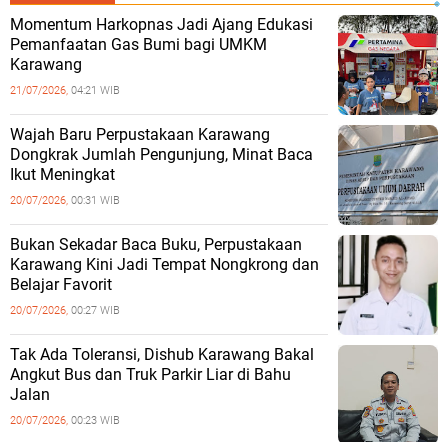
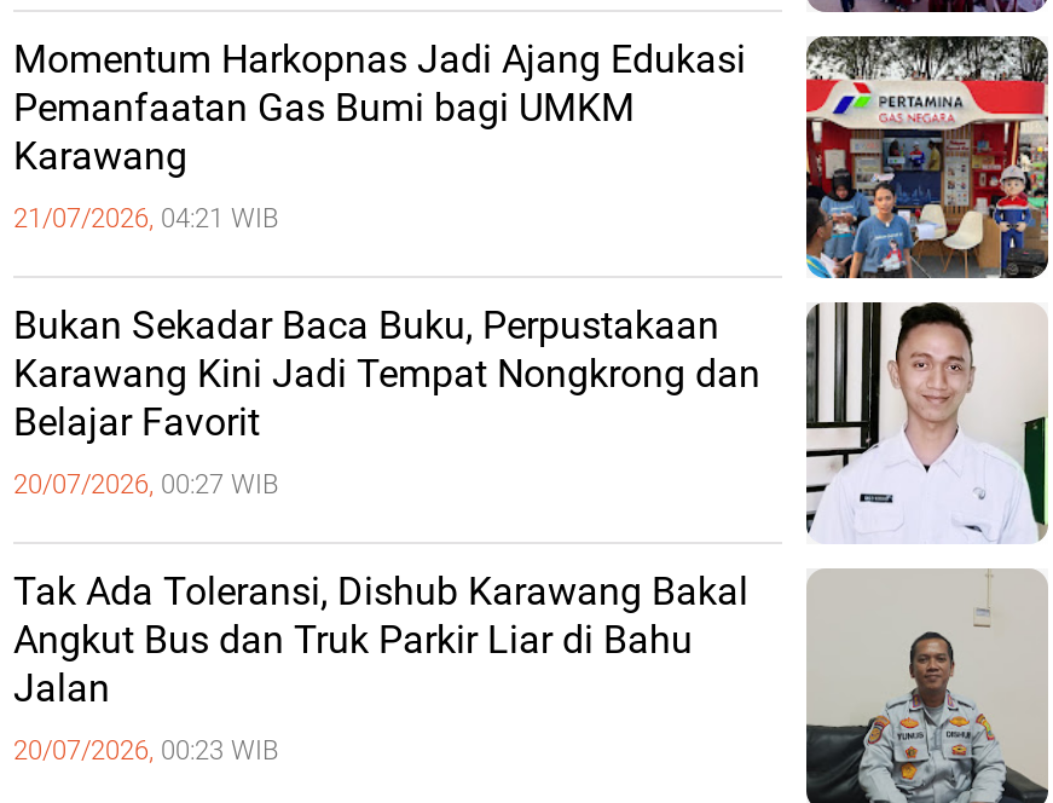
[10,125,438,225] [image] | Wajah Baru Perpustakaan Karawang | Dongkrak Jumlah Pengunjung, Minat Baca | Ikut Meningkat | 20/07/2026, 00:31 WIB -> none

